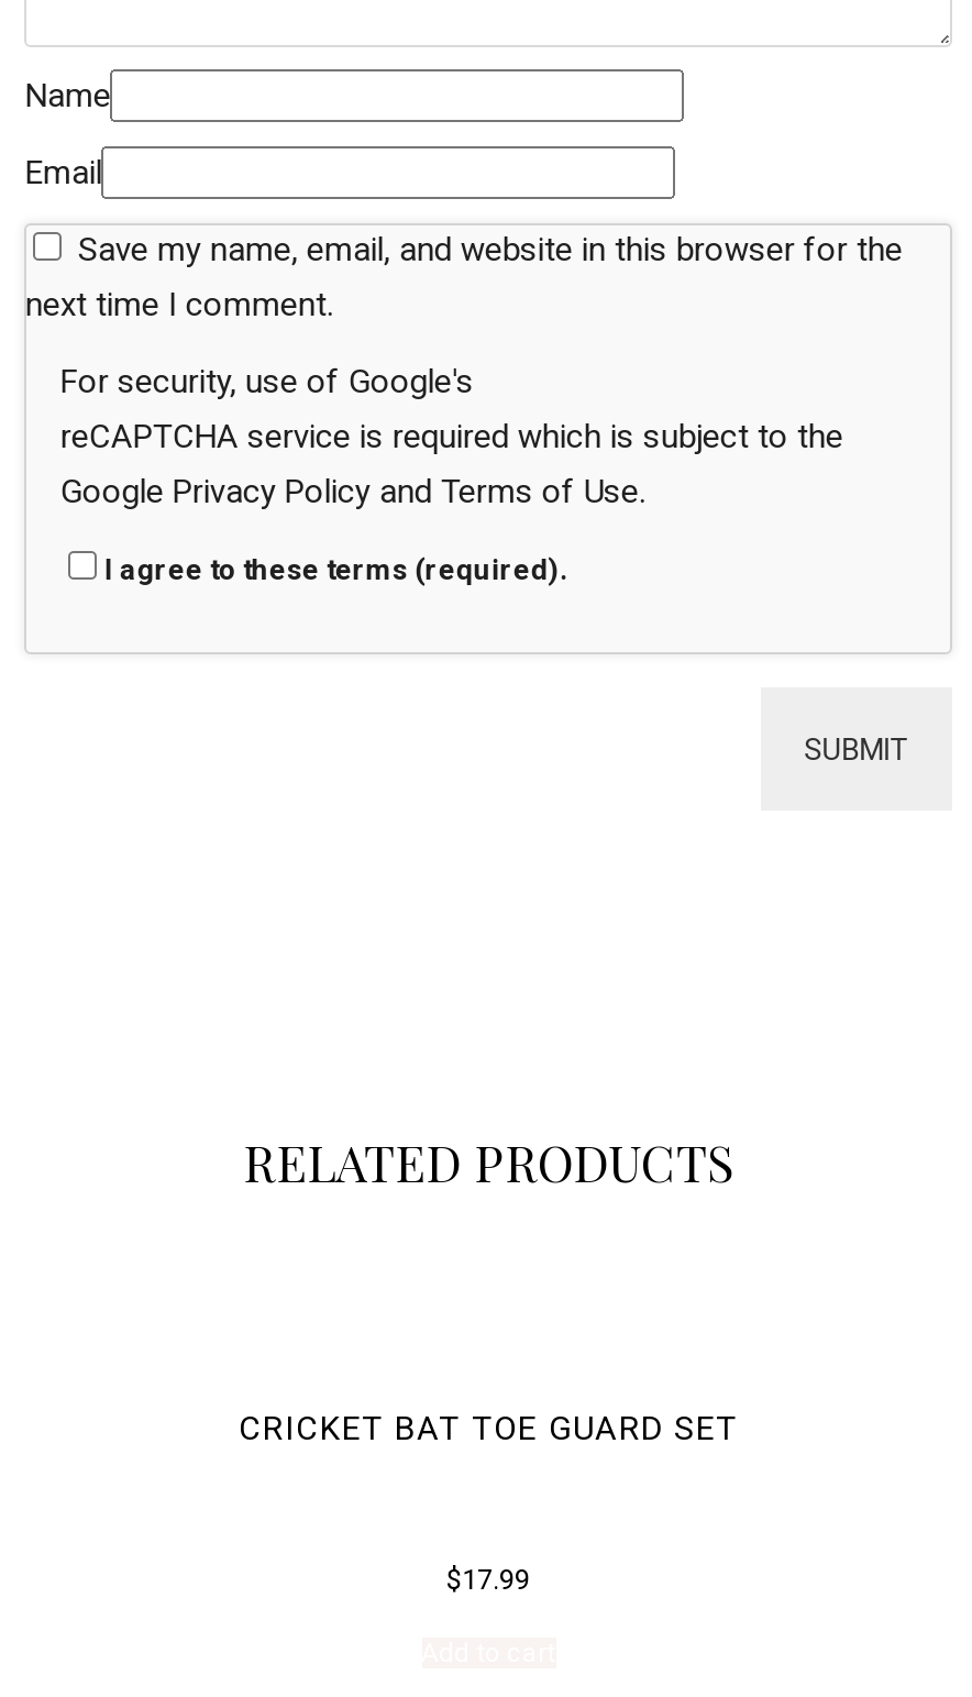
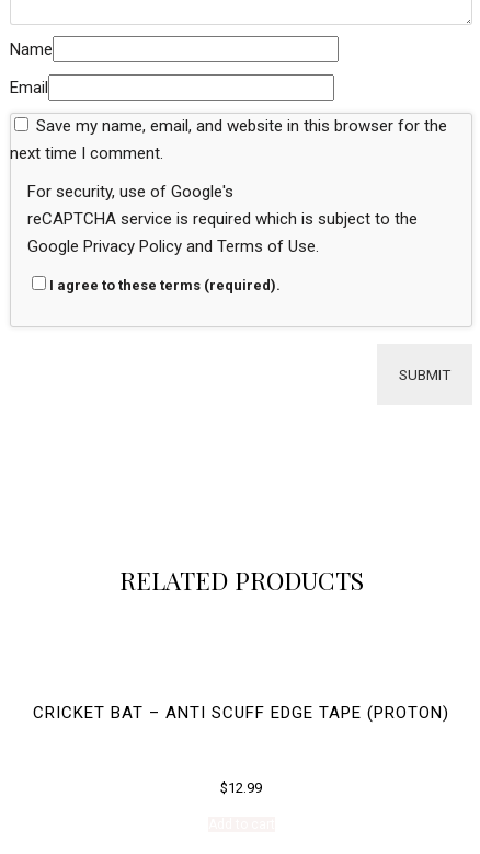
[239,1409,738,1448] CRICKET BAT TOE GUARD SET -> [33,703,449,723] CRICKET BAT – ANTI SCUFF EDGE TAPE (PROTON)
[446,1564,530,1597] $17.99 -> [220,780,262,796] $12.99

